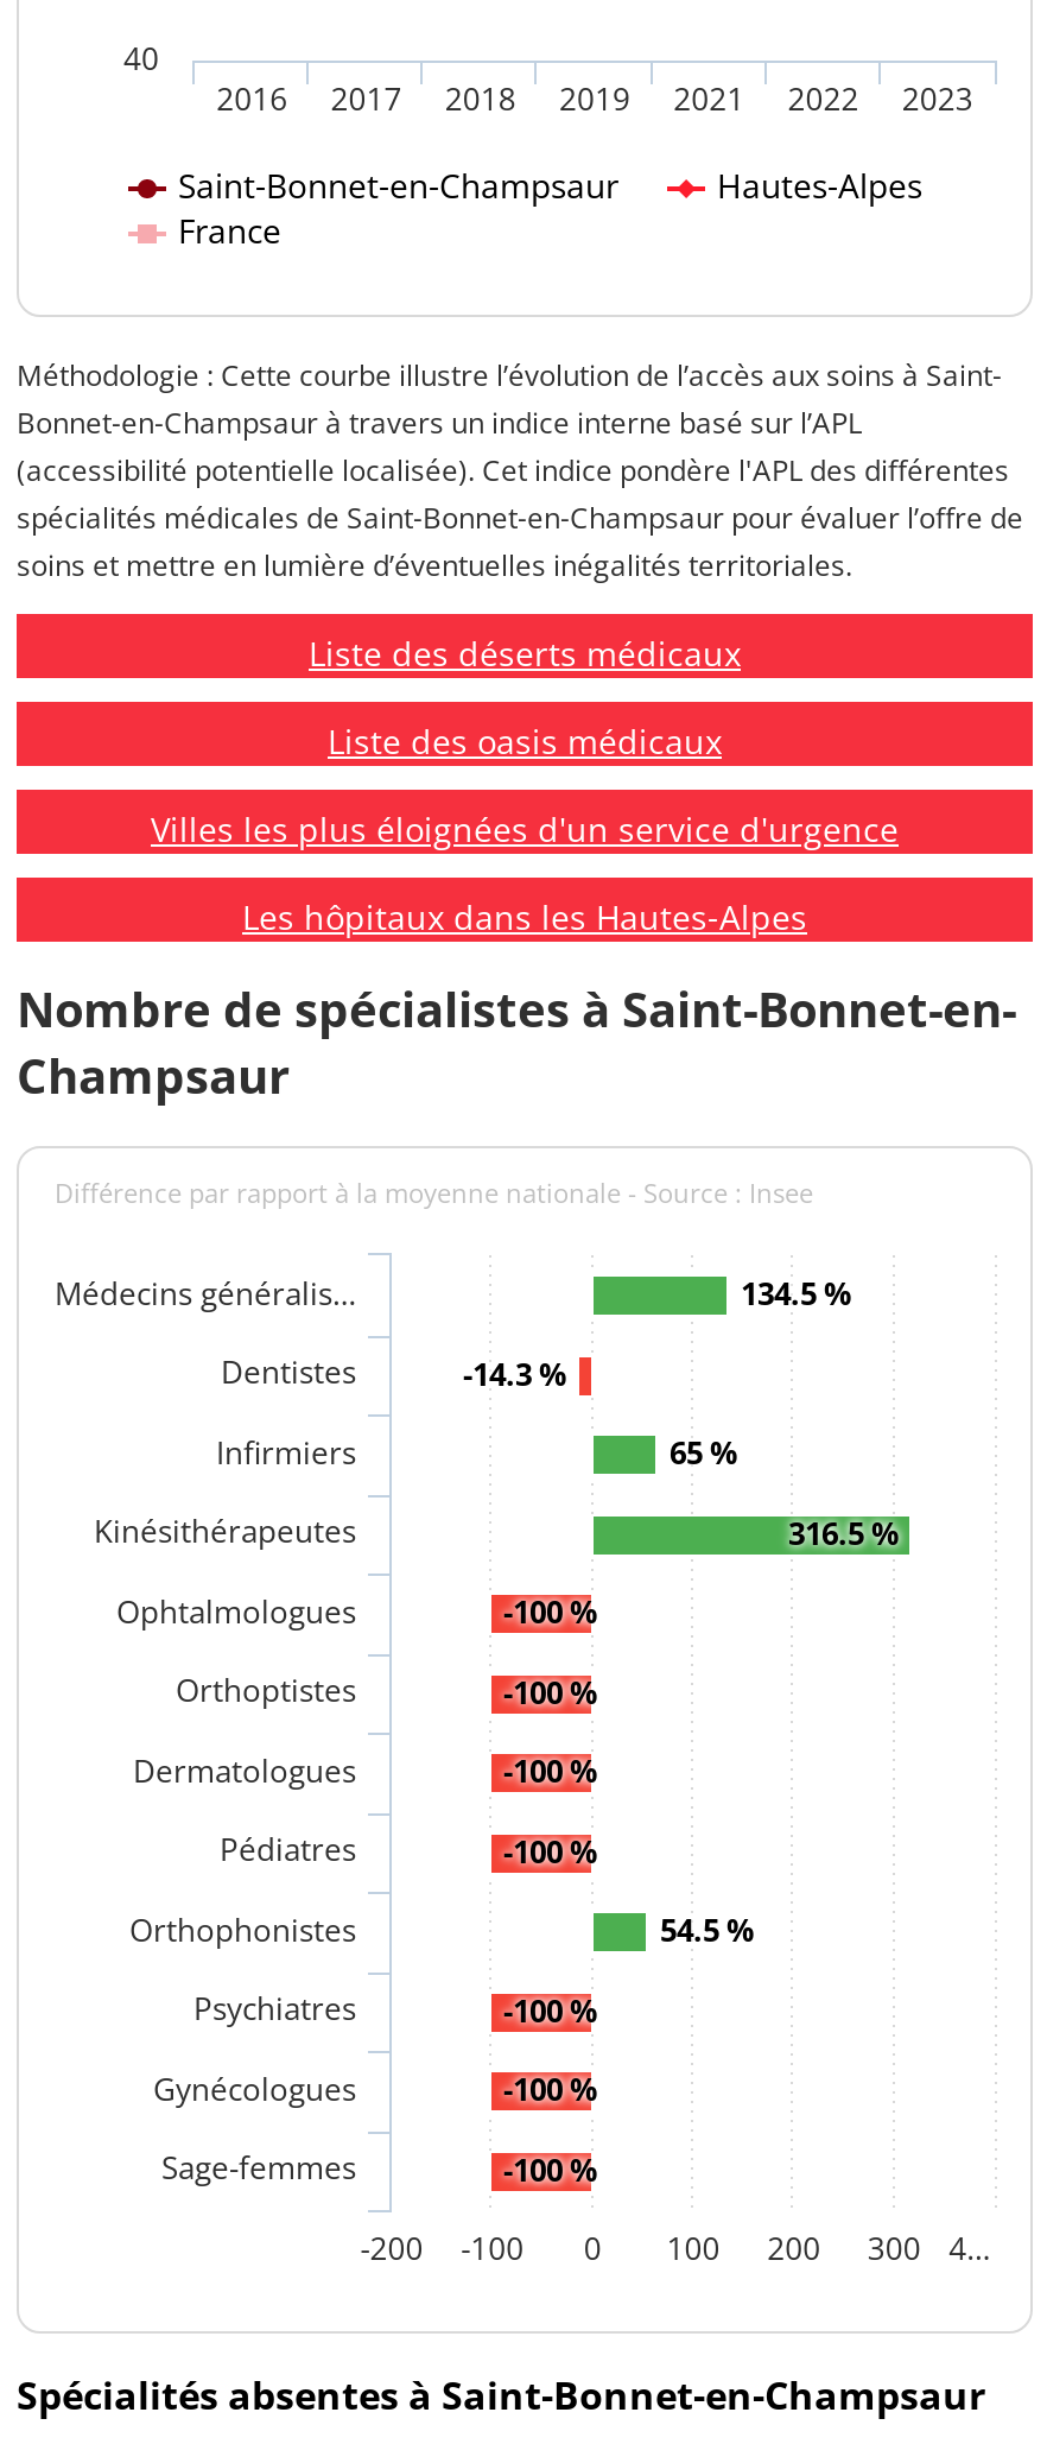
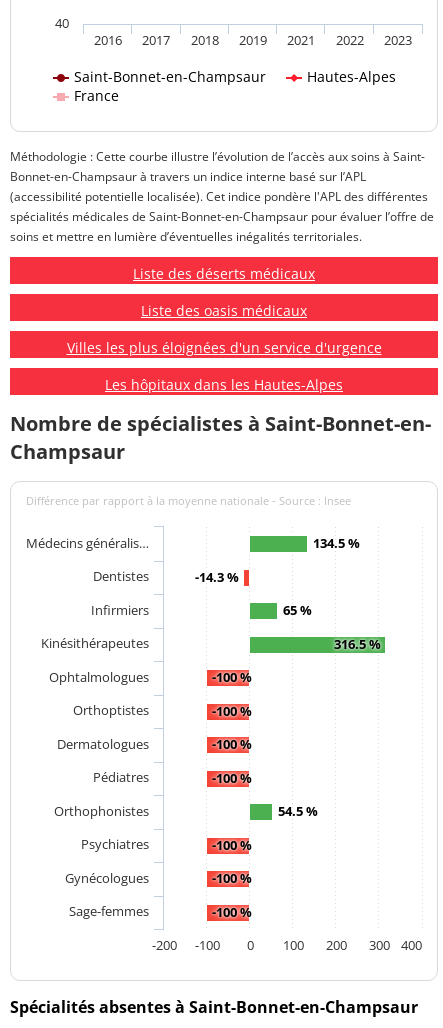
[360,2226,990,2269] -200 -100 0 100 200 300 4… -> [151,936,422,954] -200 -100 0 100 200 300 400

